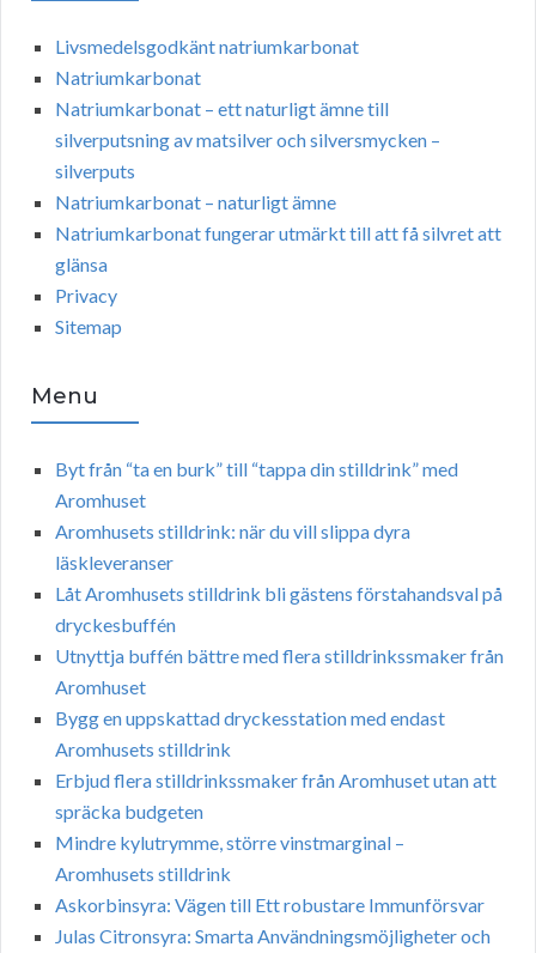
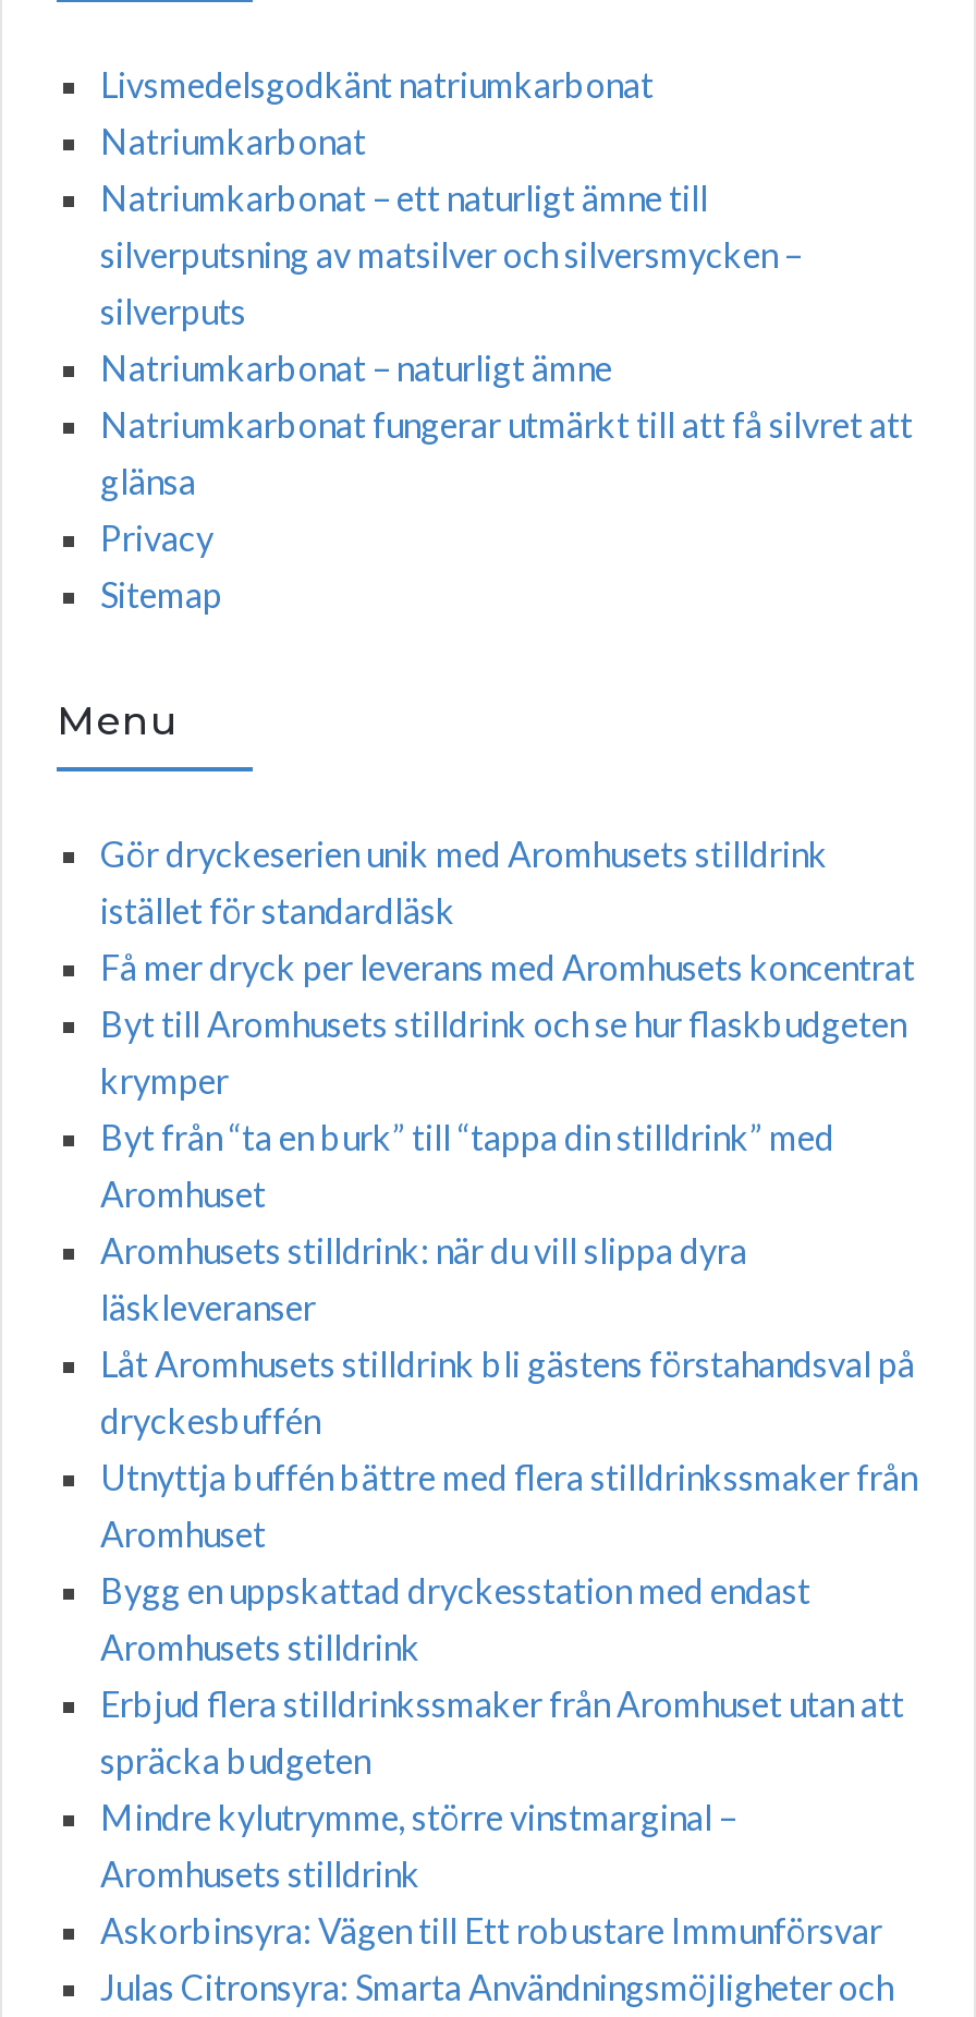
none -> [100,833,915,1101] Gör dryckeserien unik med Aromhusets stilldrink | istället för standardläsk | Få mer dryck per leverans med Aromhusets koncentrat | Byt till Aromhusets stilldrink och se hur flaskbudgeten | krymper

